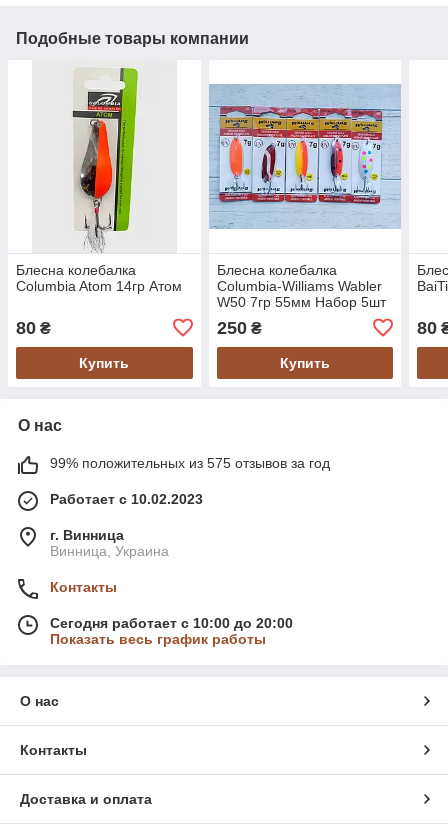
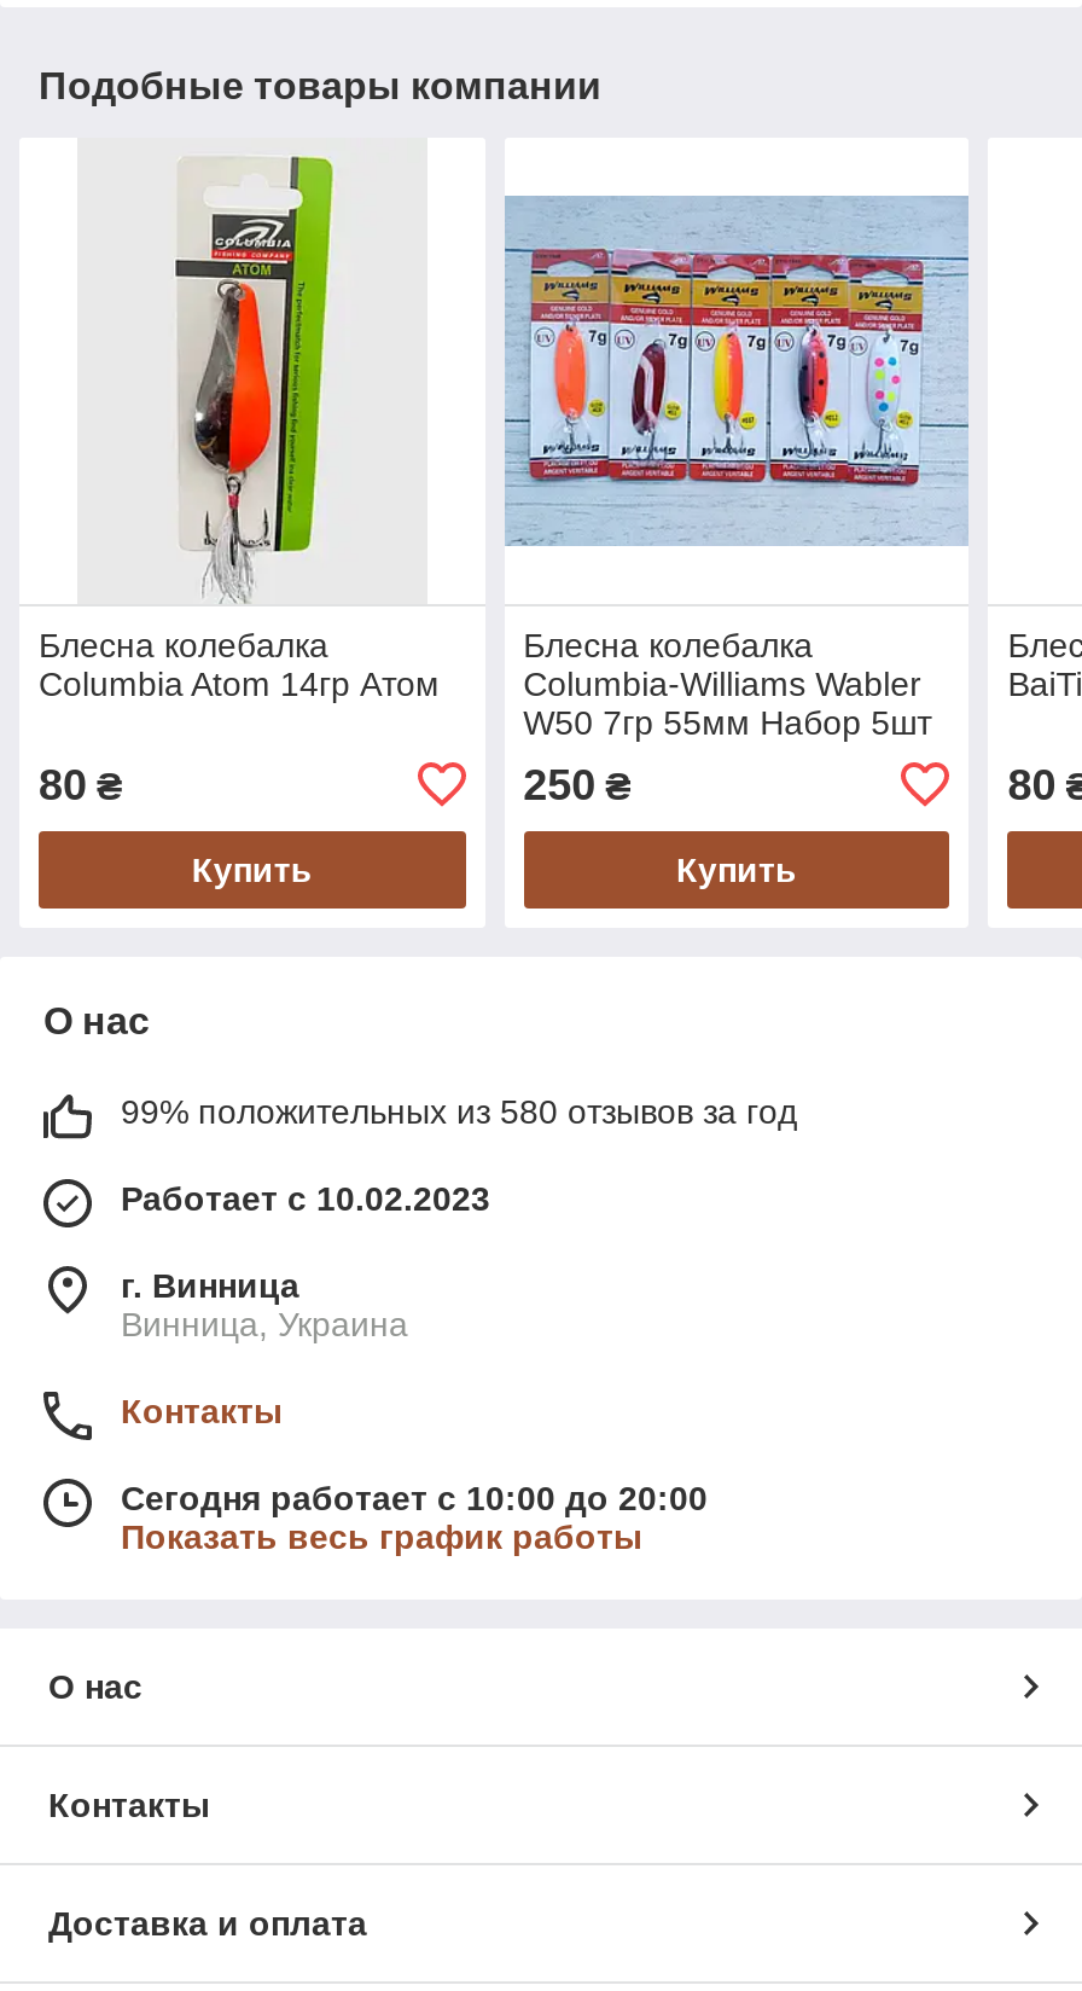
[50,455,330,471] 99% положительных из 575 отзывов за год -> [121,1092,797,1130] 99% положительных из 580 отзывов за год

